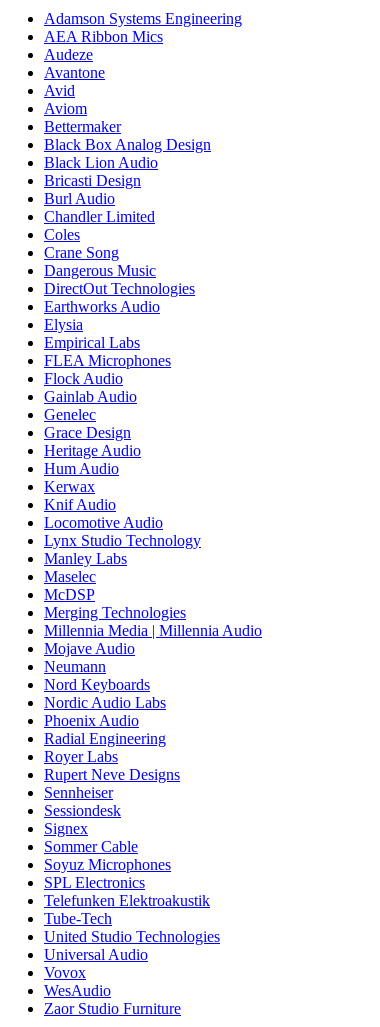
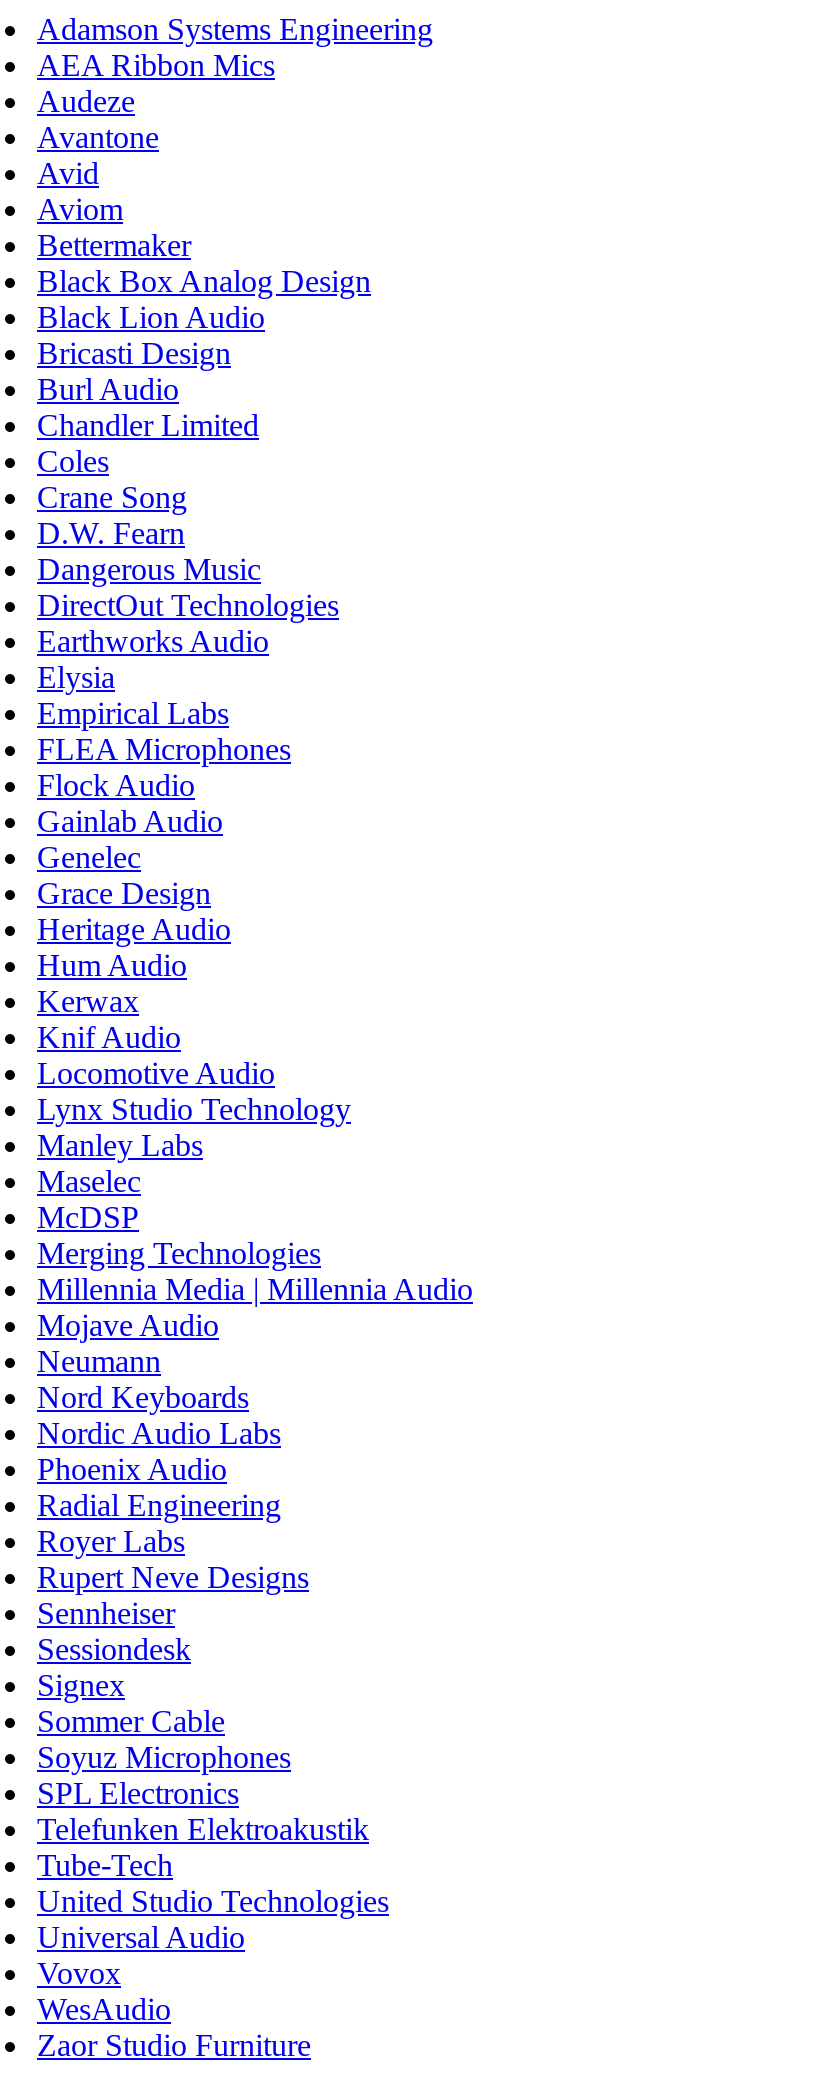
none -> [37,516,185,550] D.W. Fearn

